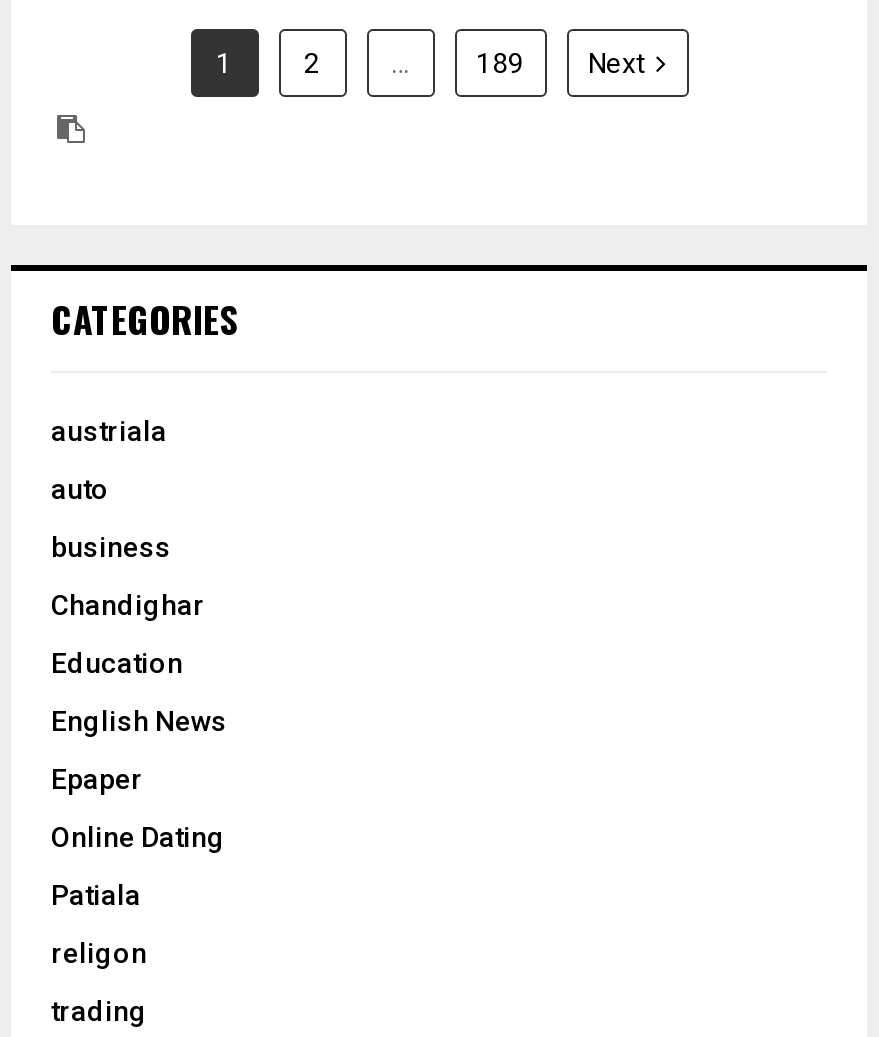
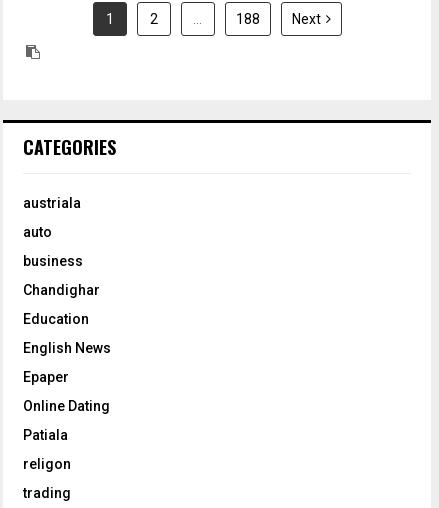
[476,47,646,79] 189 Next -> [235,11,320,27] 188 Next

